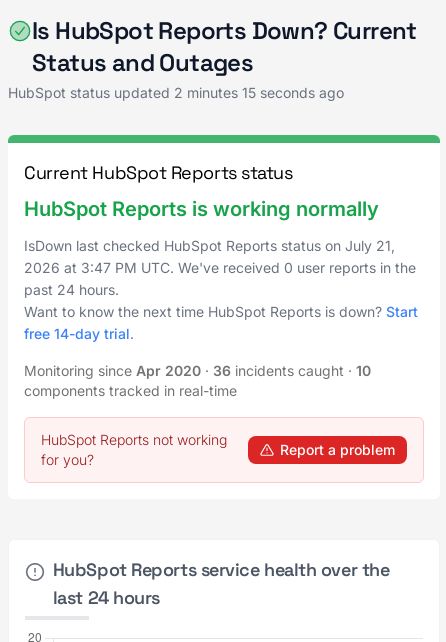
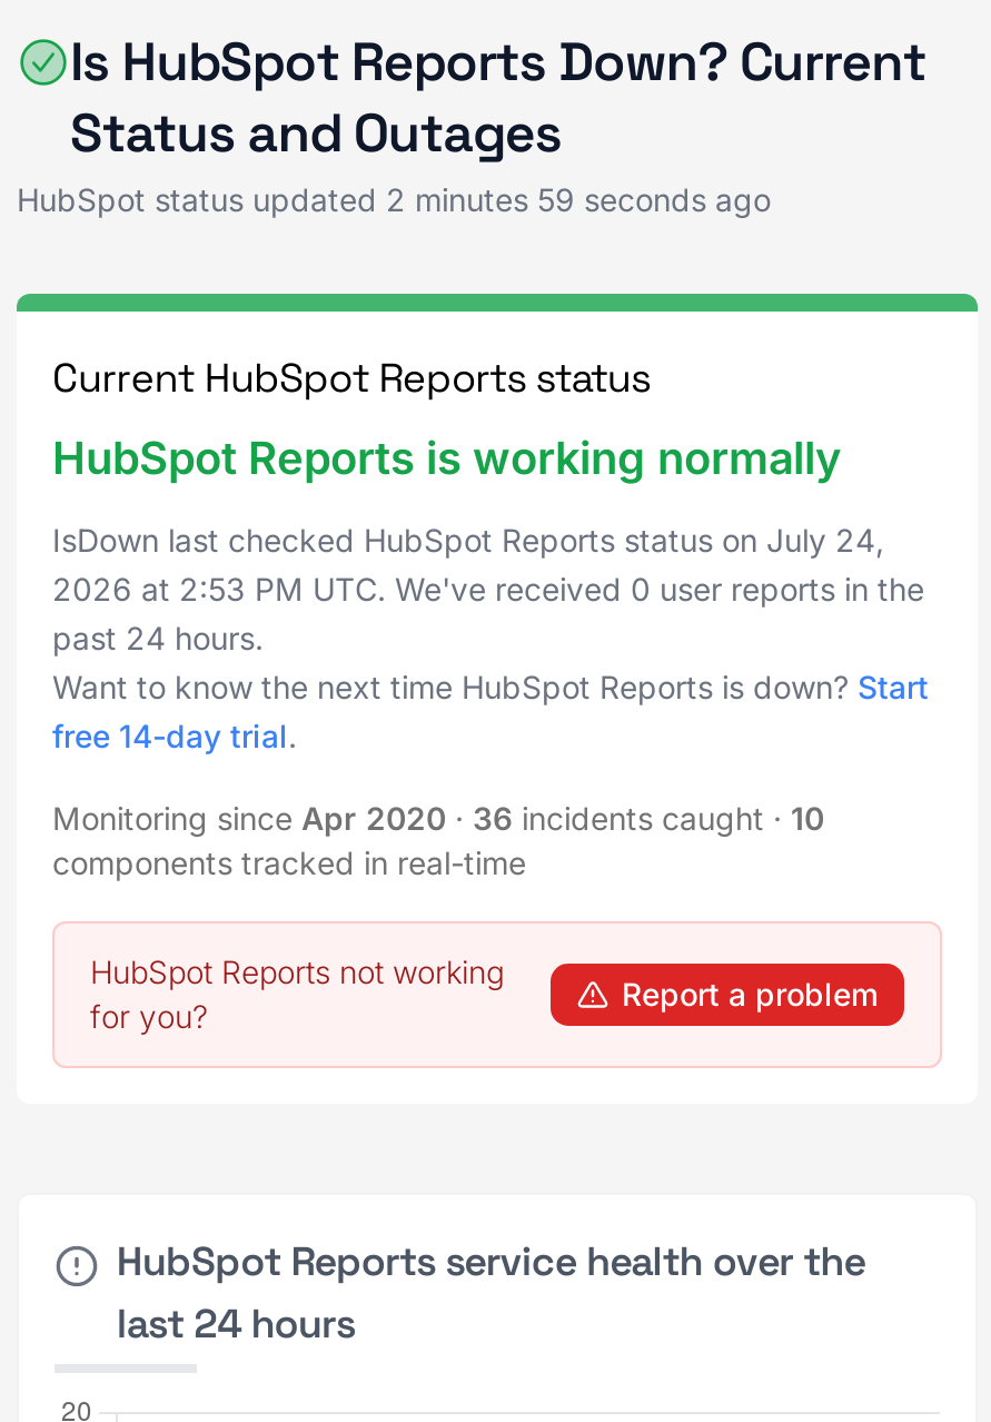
[8,84,344,101] HubSpot status updated 2 minutes 15 seconds ago -> [17,180,771,218] HubSpot status updated 2 minutes 59 seconds ago
[24,237,395,254] IsDown last checked HubSpot Reports status on July 21, -> [52,521,884,559] IsDown last checked HubSpot Reports status on July 24,
[24,259,416,276] 2026 at 3:47 PM UTC. We've received 0 user reports in the -> [52,570,924,608] 2026 at 2:53 PM UTC. We've received 0 user reports in the

